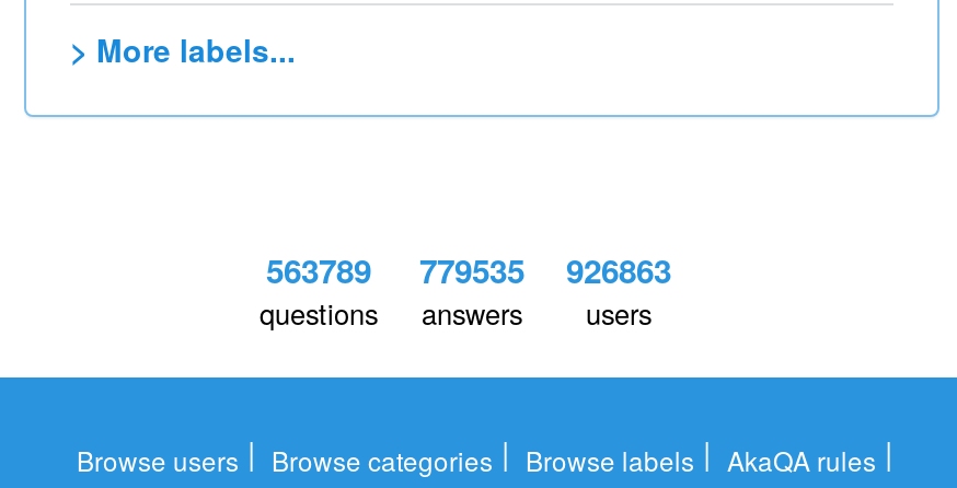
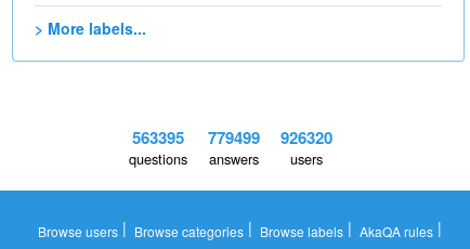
[266,246,371,294] 563789 -> [132,126,184,149] 563395
[419,246,524,294] 779535 -> [207,126,259,149] 779499
[566,246,671,294] 926863 -> [280,126,332,149] 926320

